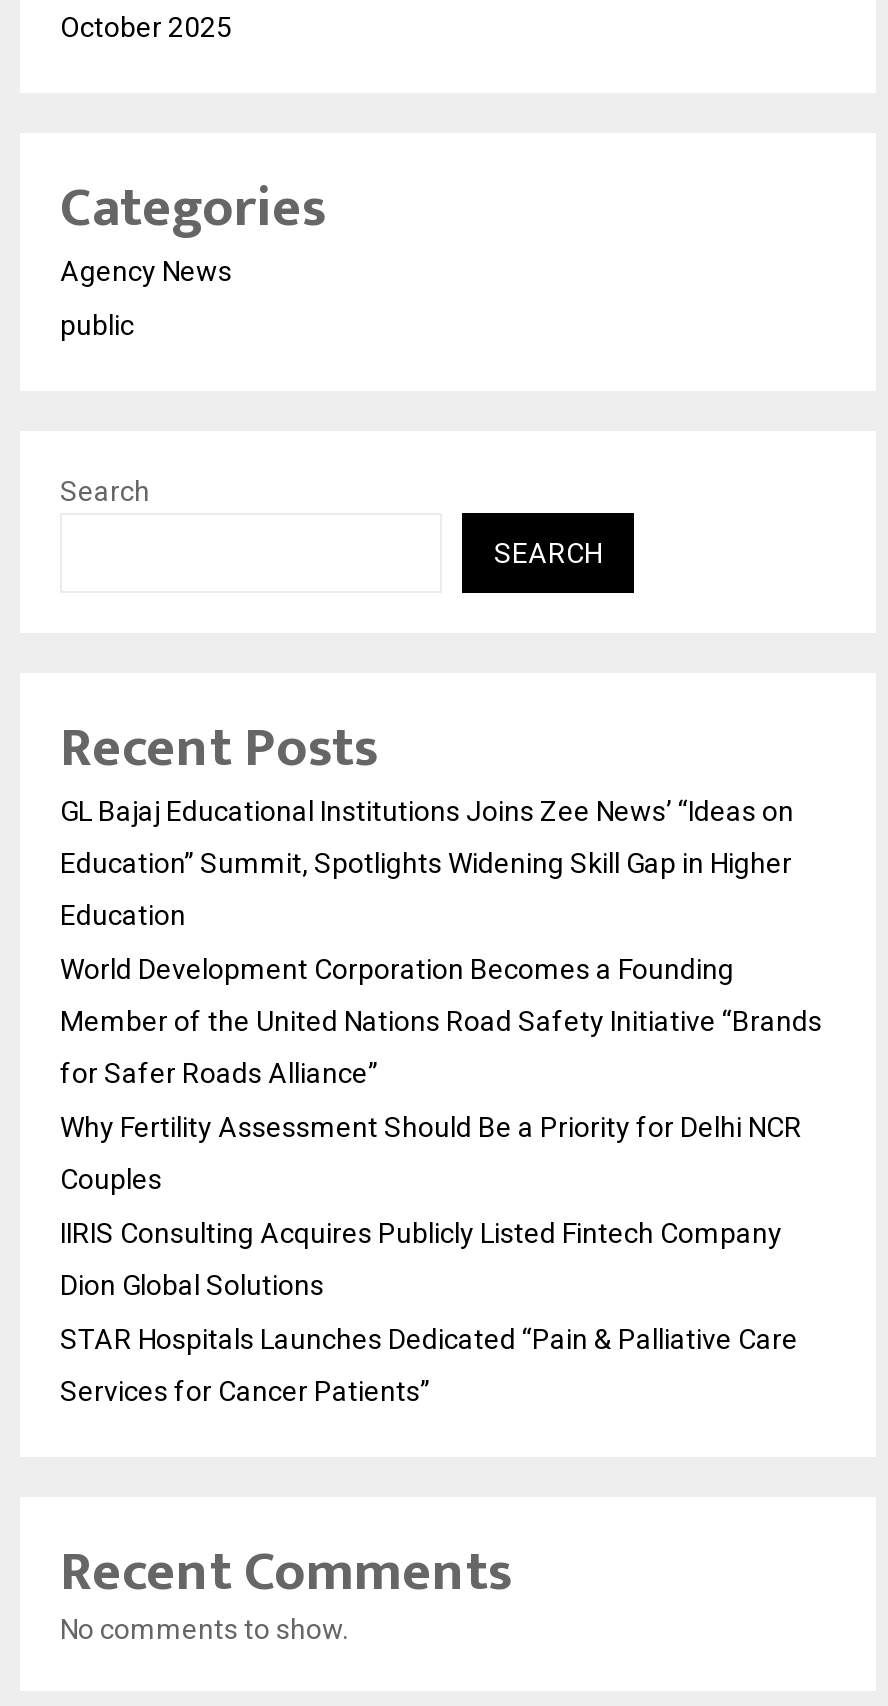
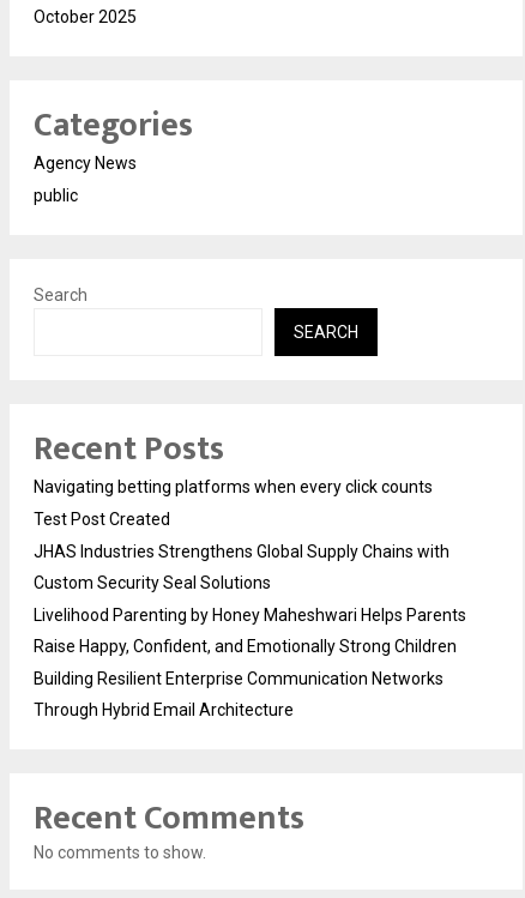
[60,796,822,1408] GL Bajaj Educational Institutions Joins Zee News’ “Ideas on | Education” Summit, Spotlights Widening Skill Gap in Higher | Education | World Development Corporation Becomes a Founding | Member of the United Nations Road Safety Initiative “Brands | for Safer Roads Alliance” | Why Fertility Assessment Should Be a Priority for Delhi NCR | Couples | IIRIS Consulting Acquires Publicly Listed Fintech Company | Dion Global Solutions | STAR Hospitals Launches Dedicated “Pain & Palliative Care | Services for Cancer Patients” -> [34,478,466,720] Navigating betting platforms when every click counts | Test Post Created | JHAS Industries Strengthens Global Supply Chains with | Custom Security Seal Solutions | Livelihood Parenting by Honey Maheshwari Helps Parents | Raise Happy, Confident, and Emotionally Strong Children | Building Resilient Enterprise Communication Networks | Through Hybrid Email Architecture

